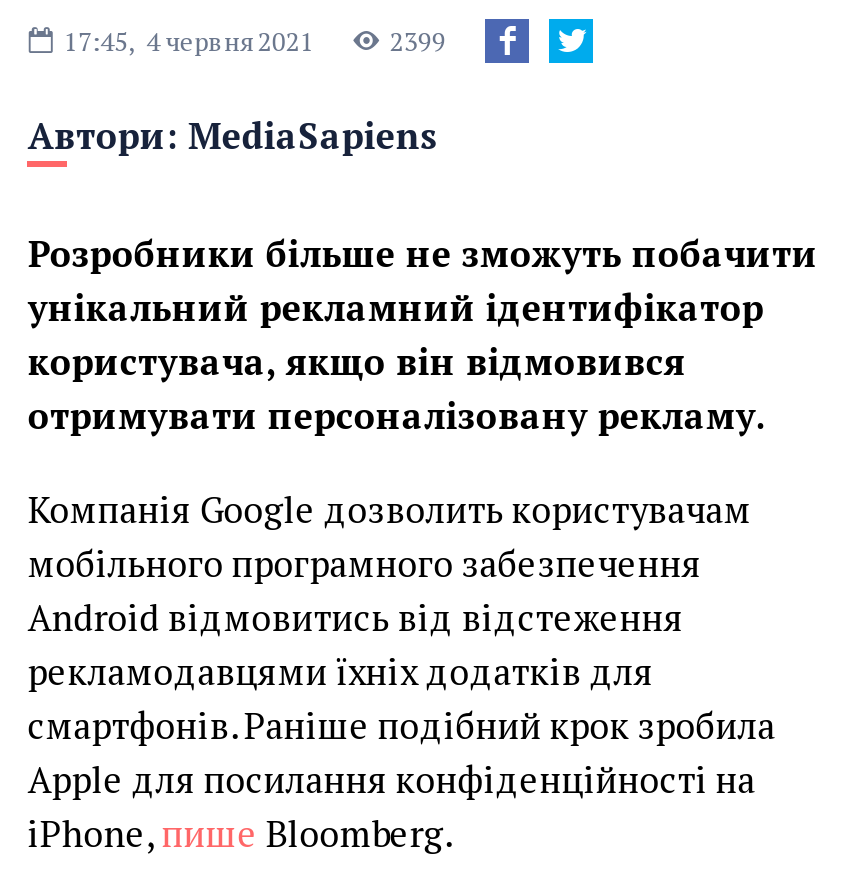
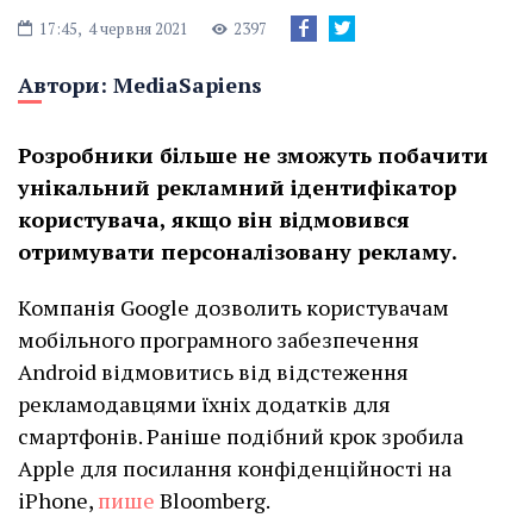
[390,22,446,58] 2399 -> [234,17,267,39] 2397

